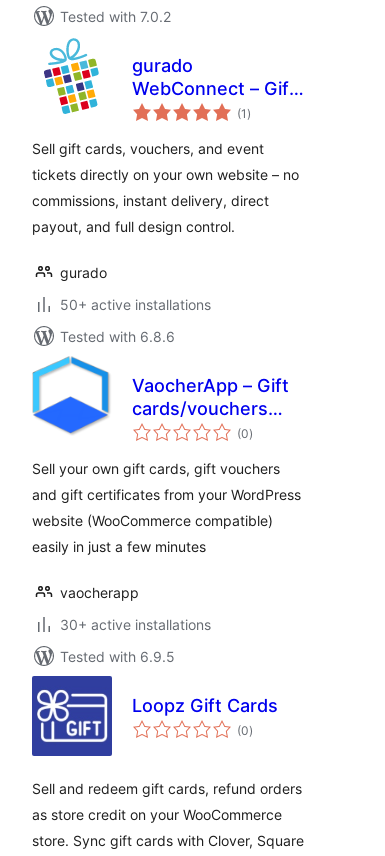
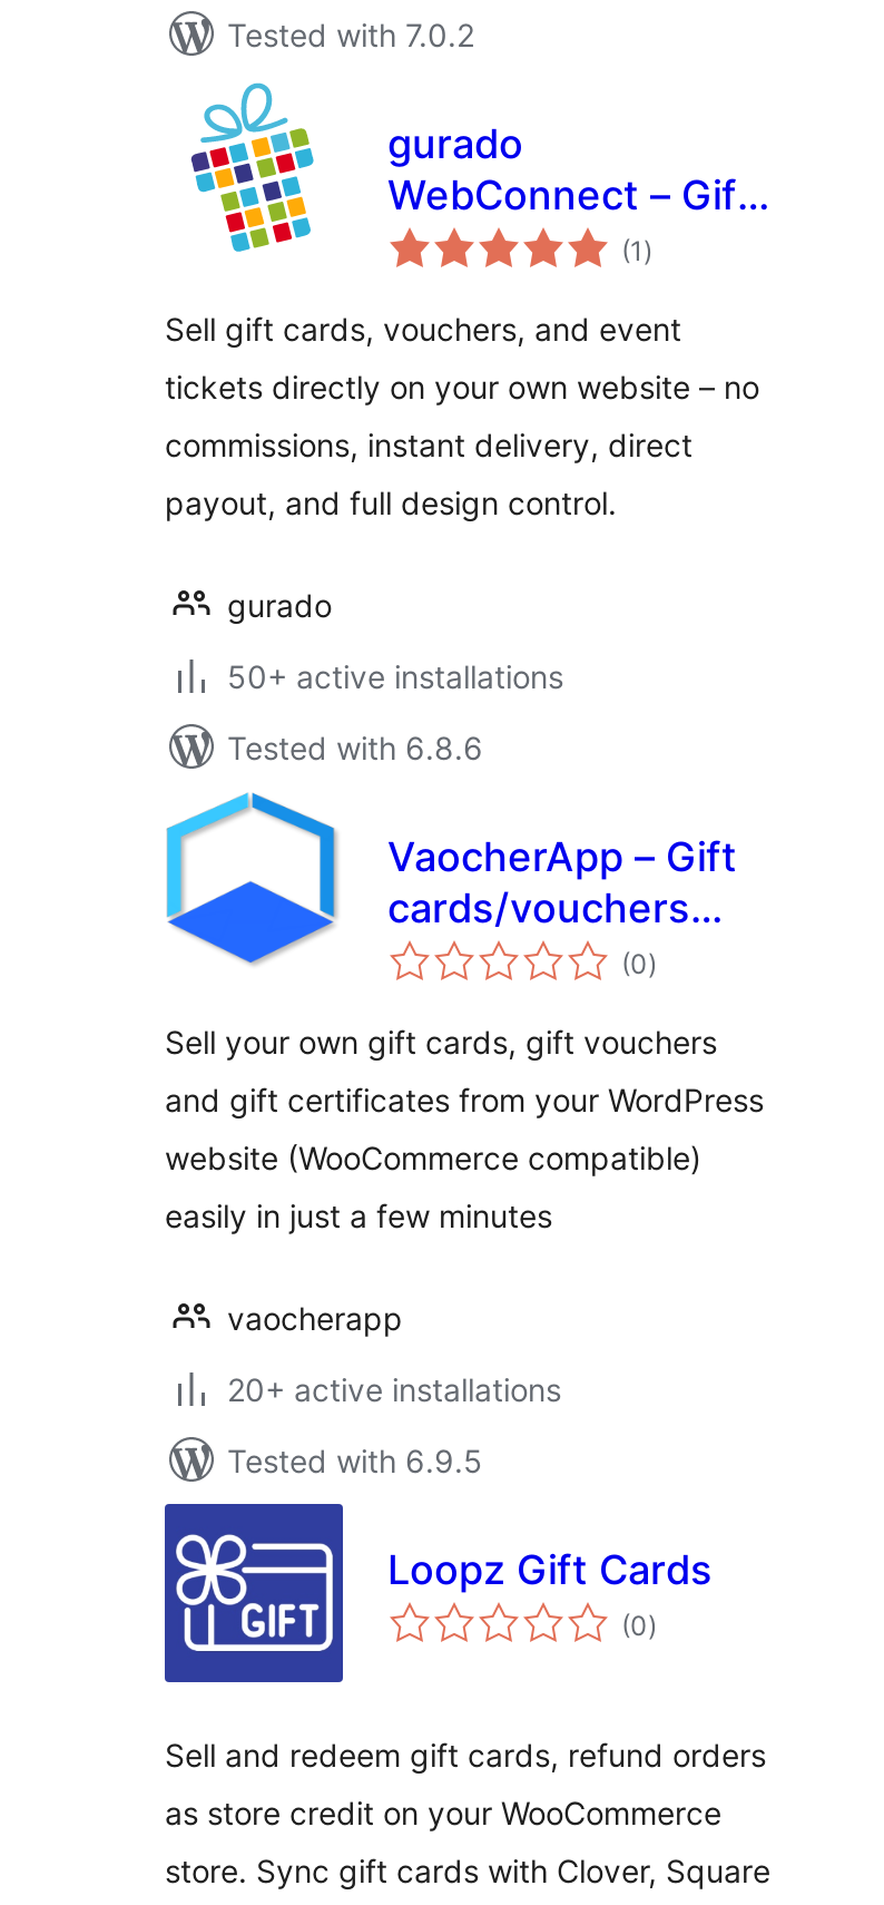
[60,616,211,633] 30+ active installations -> [227,1370,561,1408] 20+ active installations

